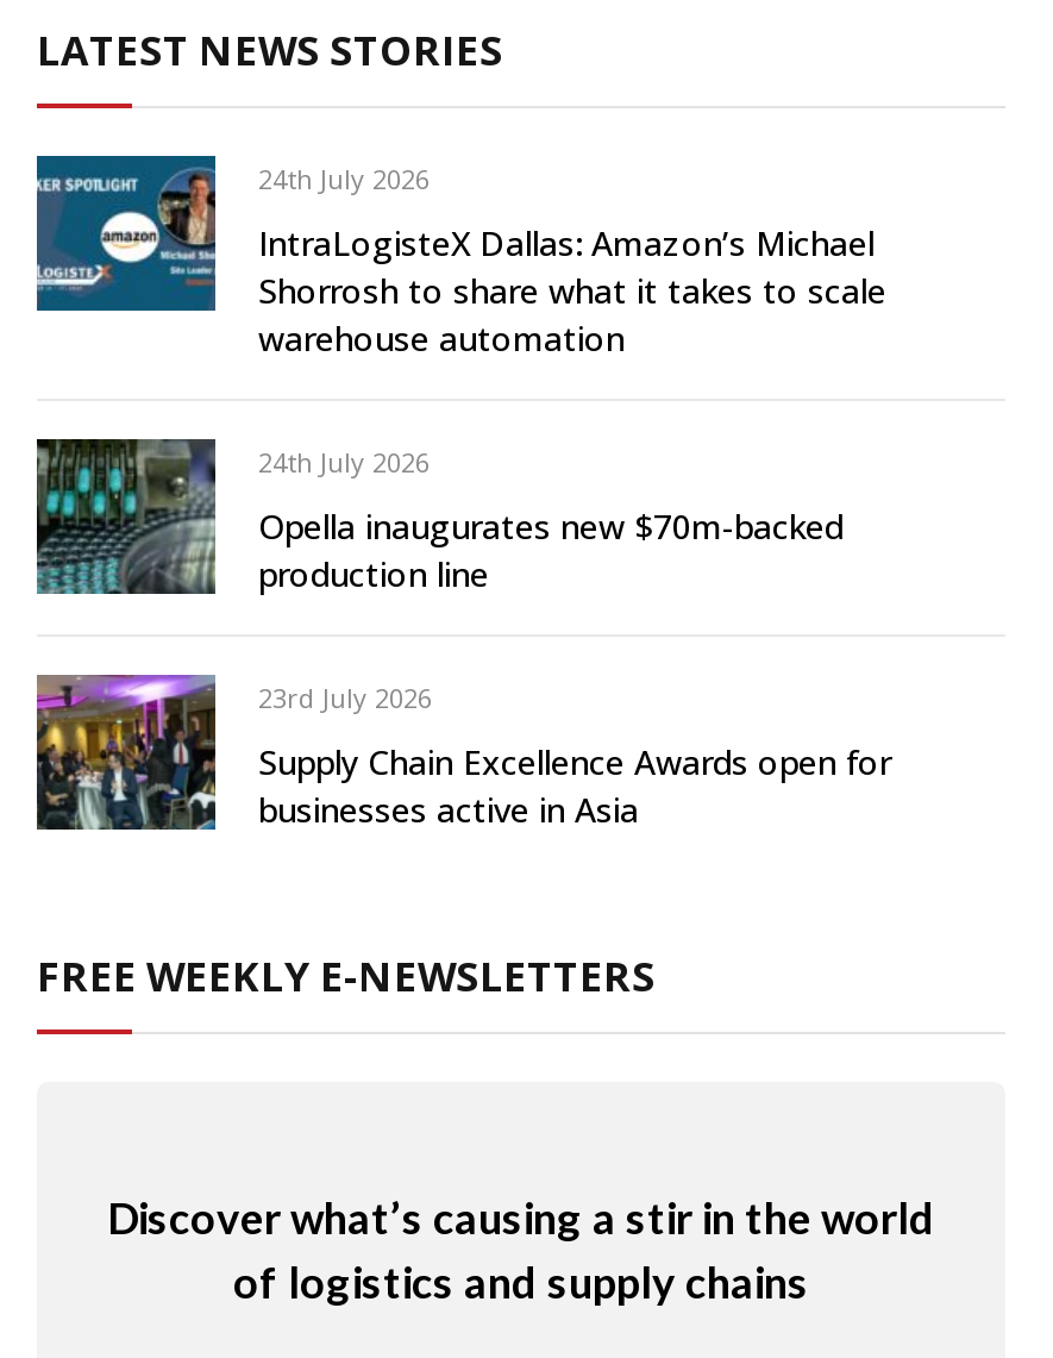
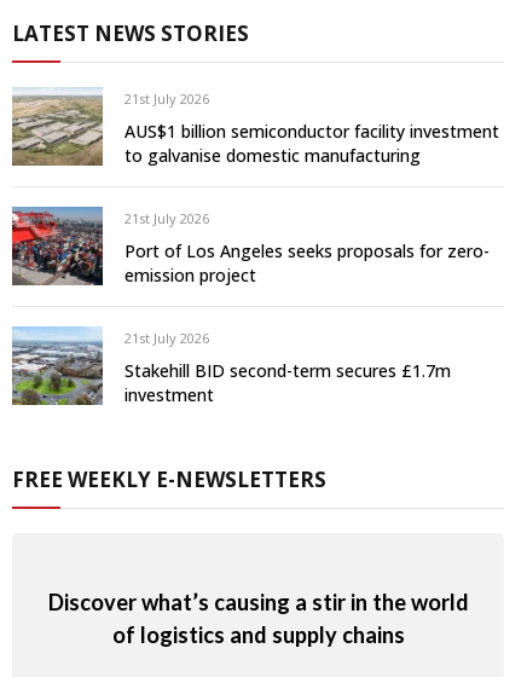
[35,154,430,313] [image] | 24th July 2026 -> [11,87,209,167] [image] | 21st July 2026
[258,219,886,360] IntraLogisteX Dallas: Amazon’s Michael | Shorrosh to share what it takes to scale | warehouse automation -> [124,119,499,166] AUS$1 billion semiconductor facility investment | to galvanise domestic manufacturing
[35,437,430,594] [image] | 24th July 2026 -> [11,206,209,287] [image] | 21st July 2026
[258,503,844,596] Opella inaugurates new $70m-backed | production line -> [124,239,490,286] Port of Los Angeles seeks proposals for zero- | emission project
[35,672,432,832] [image] | 23rd July 2026 -> [11,326,209,406] [image] | 21st July 2026
[258,738,891,831] Supply Chain Excellence Awards open for | businesses active in Asia -> [124,359,451,406] Stakehill BID second-term secures £1.7m | investment

